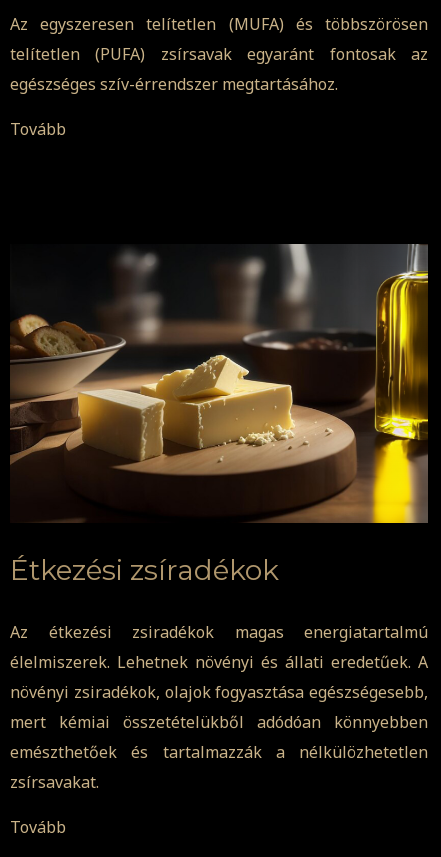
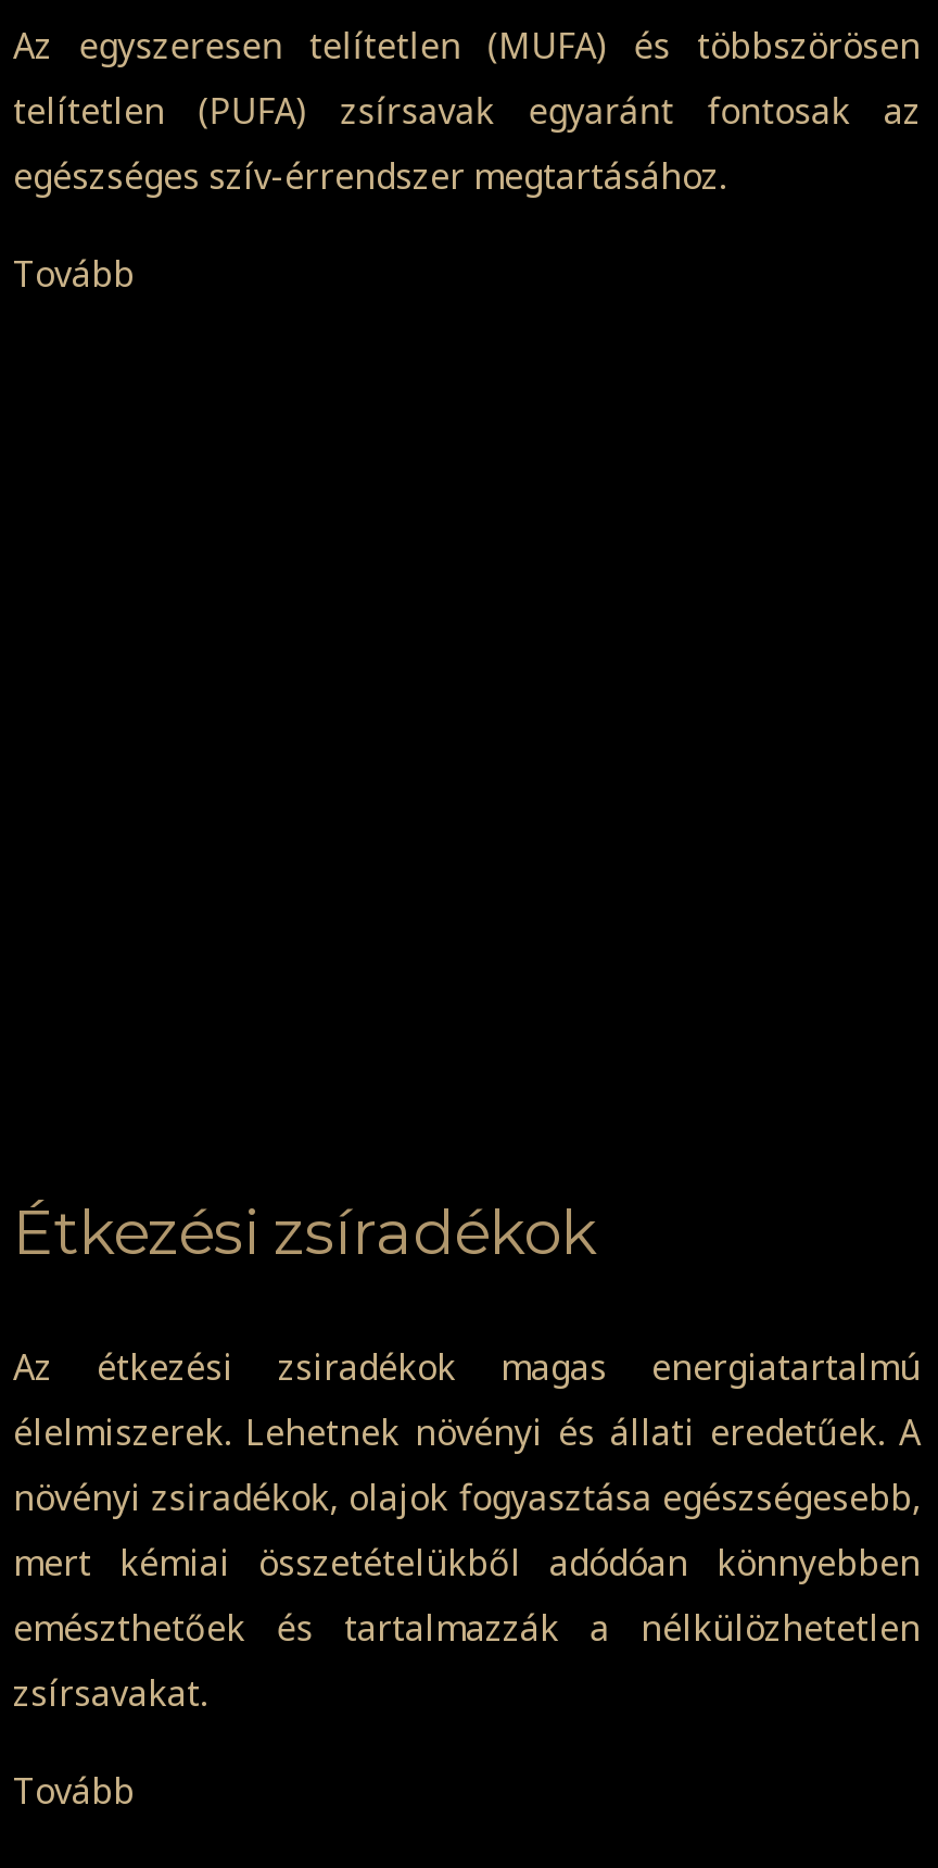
[9,243,429,524] [image] -> none

